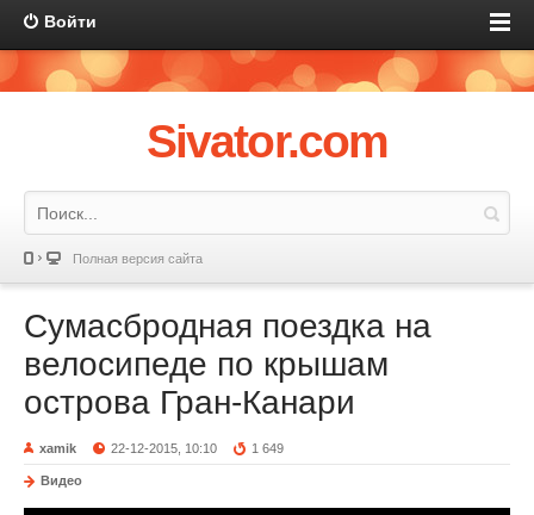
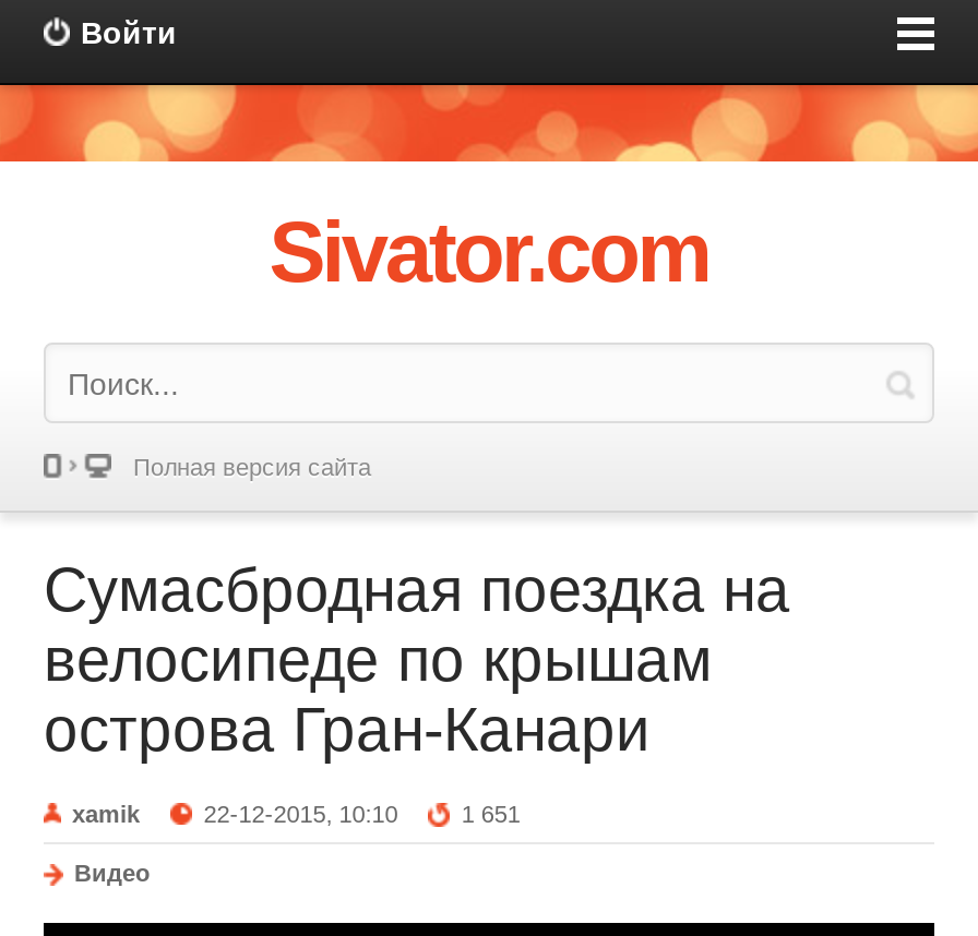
[252,441,284,455] 1 649 -> [461,801,520,827] 1 651

